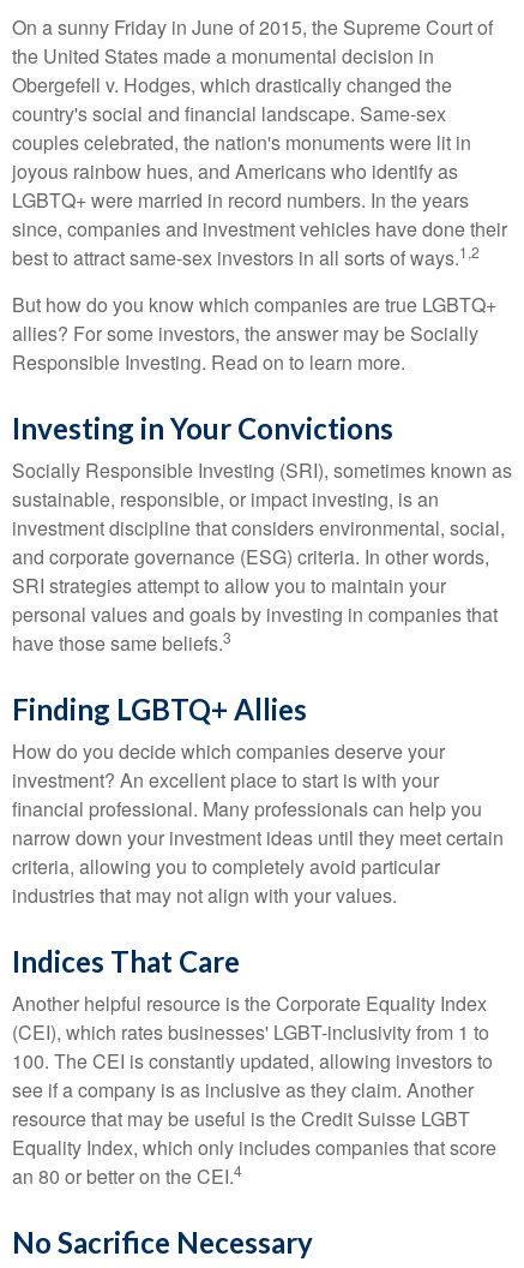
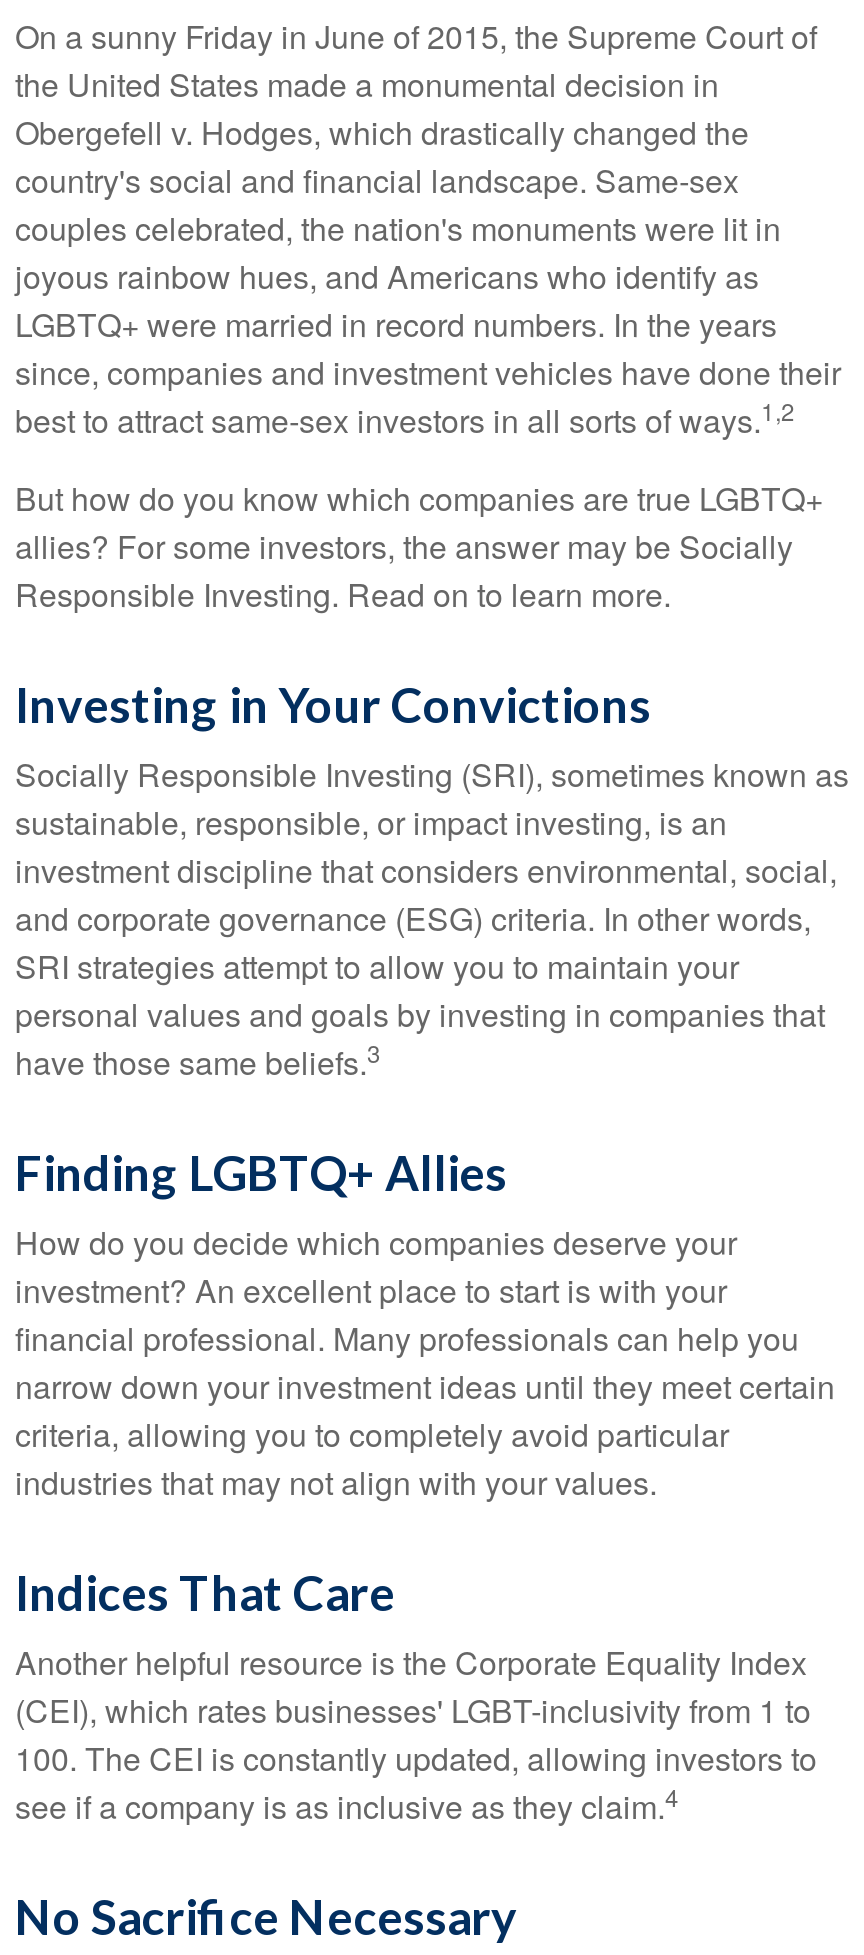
[12,1076,496,1190] see if a company is as inclusive as they claim. Another | resource that may be useful is the Credit Suisse LGBT | Equality Index, which only includes companies that score | an 80 or better on the CEI.4 -> [15,1779,679,1829] see if a company is as inclusive as they claim.4

